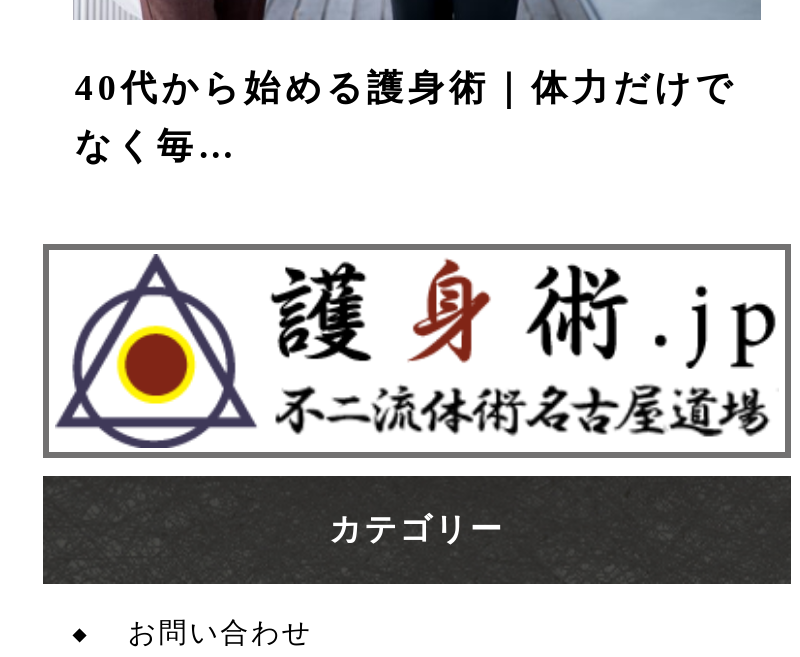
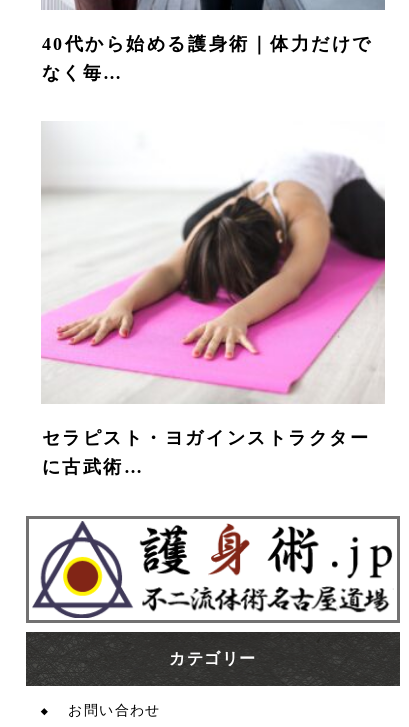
none -> [41,122,386,477] [image] | セラピスト・ヨガインストラクター | に古武術…

